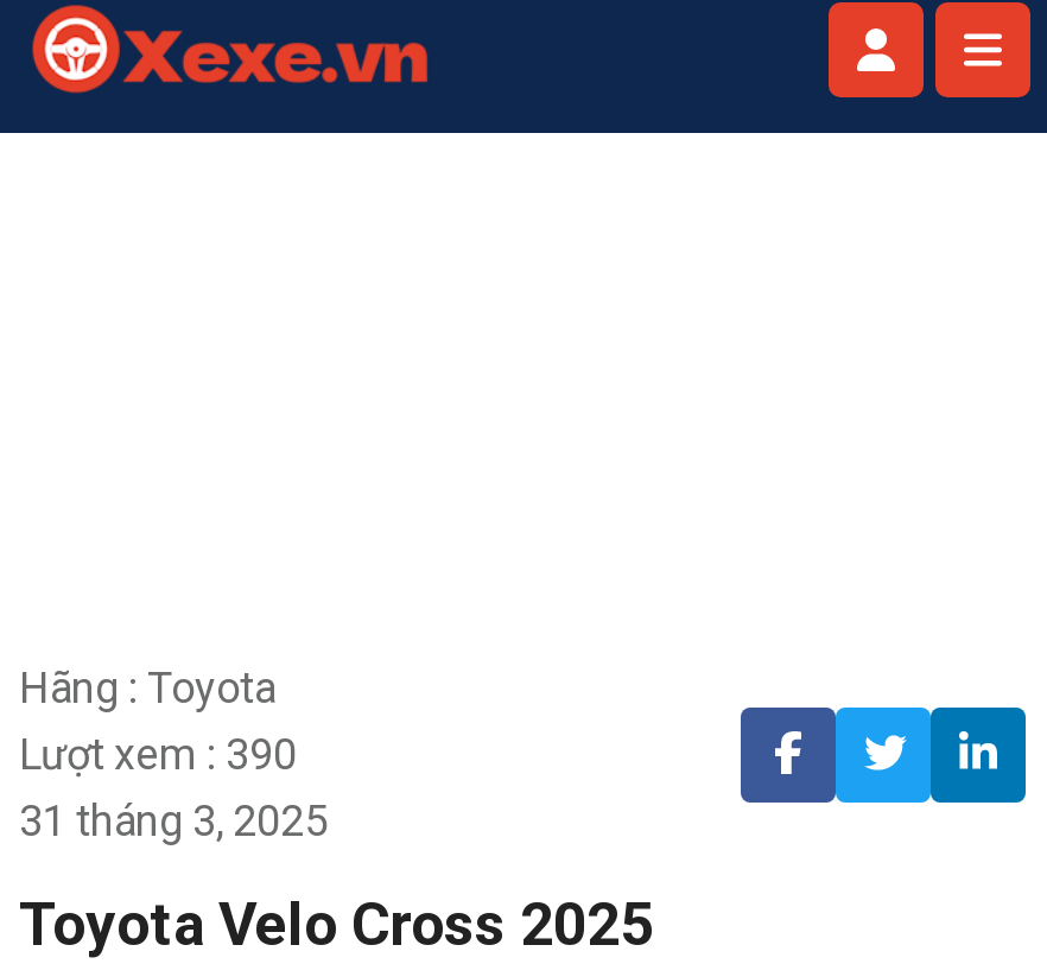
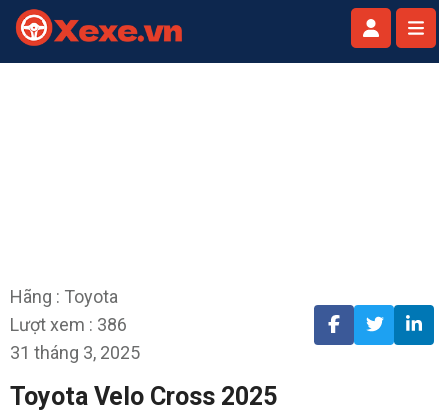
[19,729,297,779] Lượt xem : 390 -> [10,314,127,335] Lượt xem : 386

